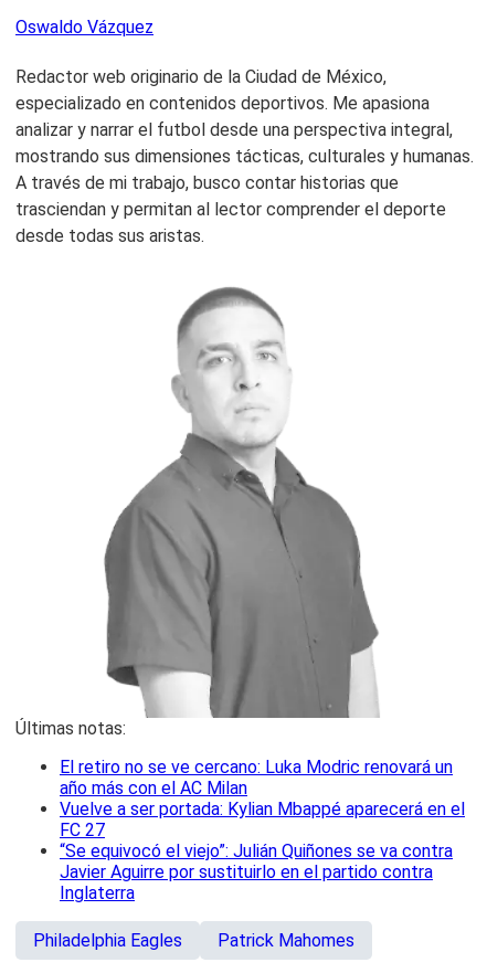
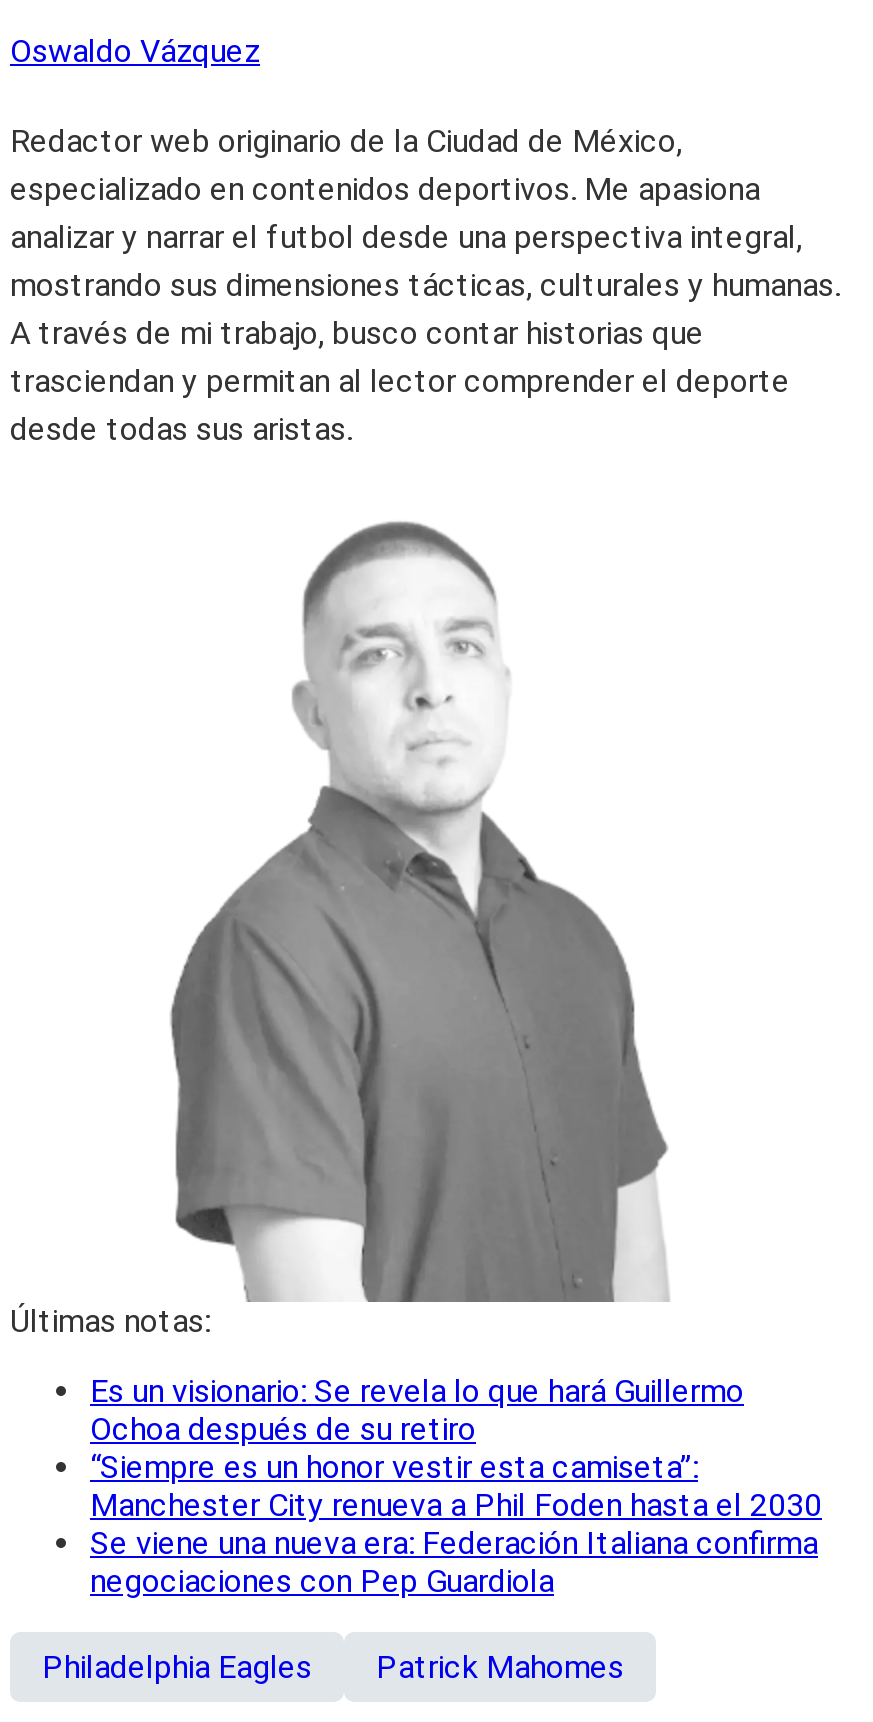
[60,756,465,903] El retiro no se ve cercano: Luka Modric renovará un | año más con el AC Milan | Vuelve a ser portada: Kylian Mbappé aparecerá en el | FC 27 | “Se equivocó el viejo”: Julián Quiñones se va contra | Javier Aguirre por sustituirlo en el partido contra | Inglaterra -> [90,1372,822,1600] Es un visionario: Se revela lo que hará Guillermo | Ochoa después de su retiro | “Siempre es un honor vestir esta camiseta”: | Manchester City renueva a Phil Foden hasta el 2030 | Se viene una nueva era: Federación Italiana confirma | negociaciones con Pep Guardiola

